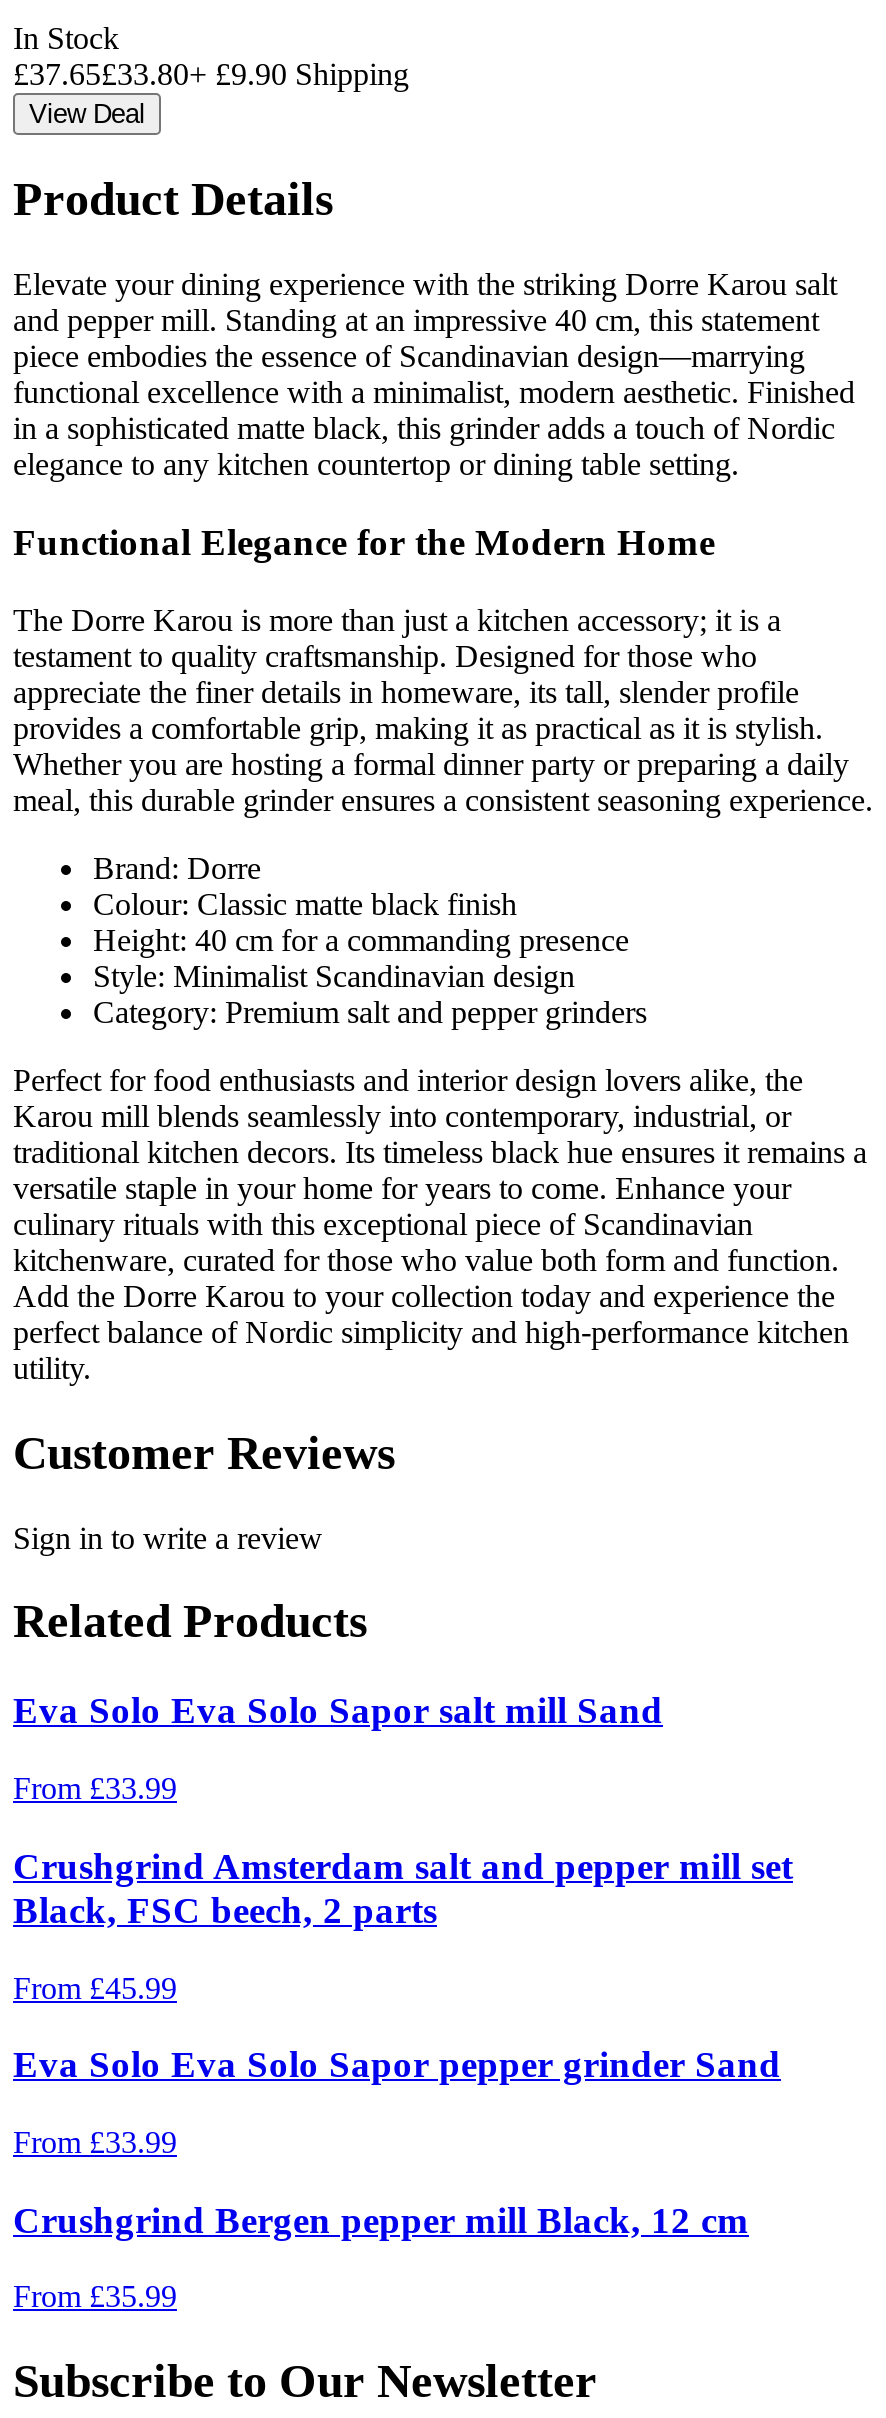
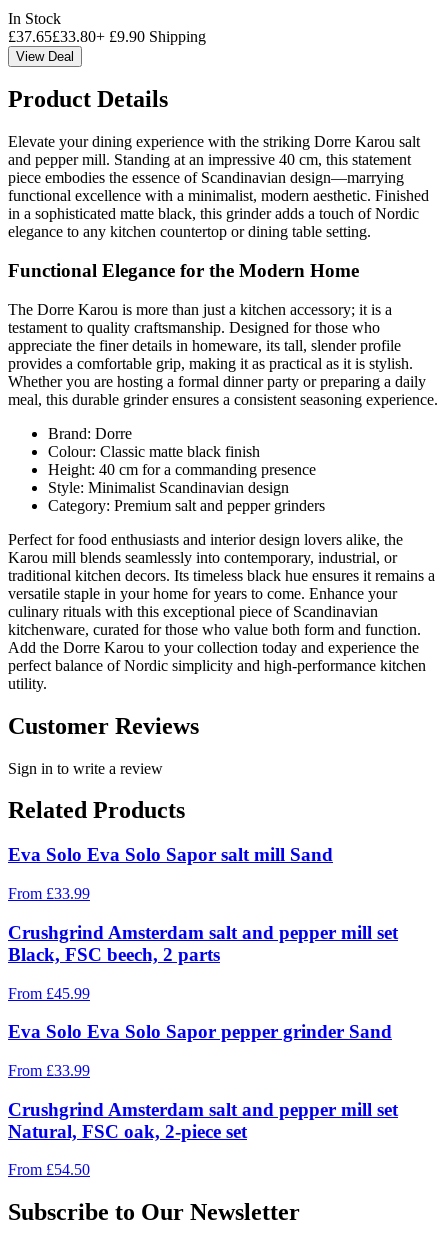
[13,2198,749,2240] Crushgrind Bergen pepper mill Black, 12 cm -> [8,1099,398,1142] Crushgrind Amsterdam salt and pepper mill set | Natural, FSC oak, 2-piece set
[13,2280,177,2314] From £35.99 -> [8,1161,90,1178] From £54.50

